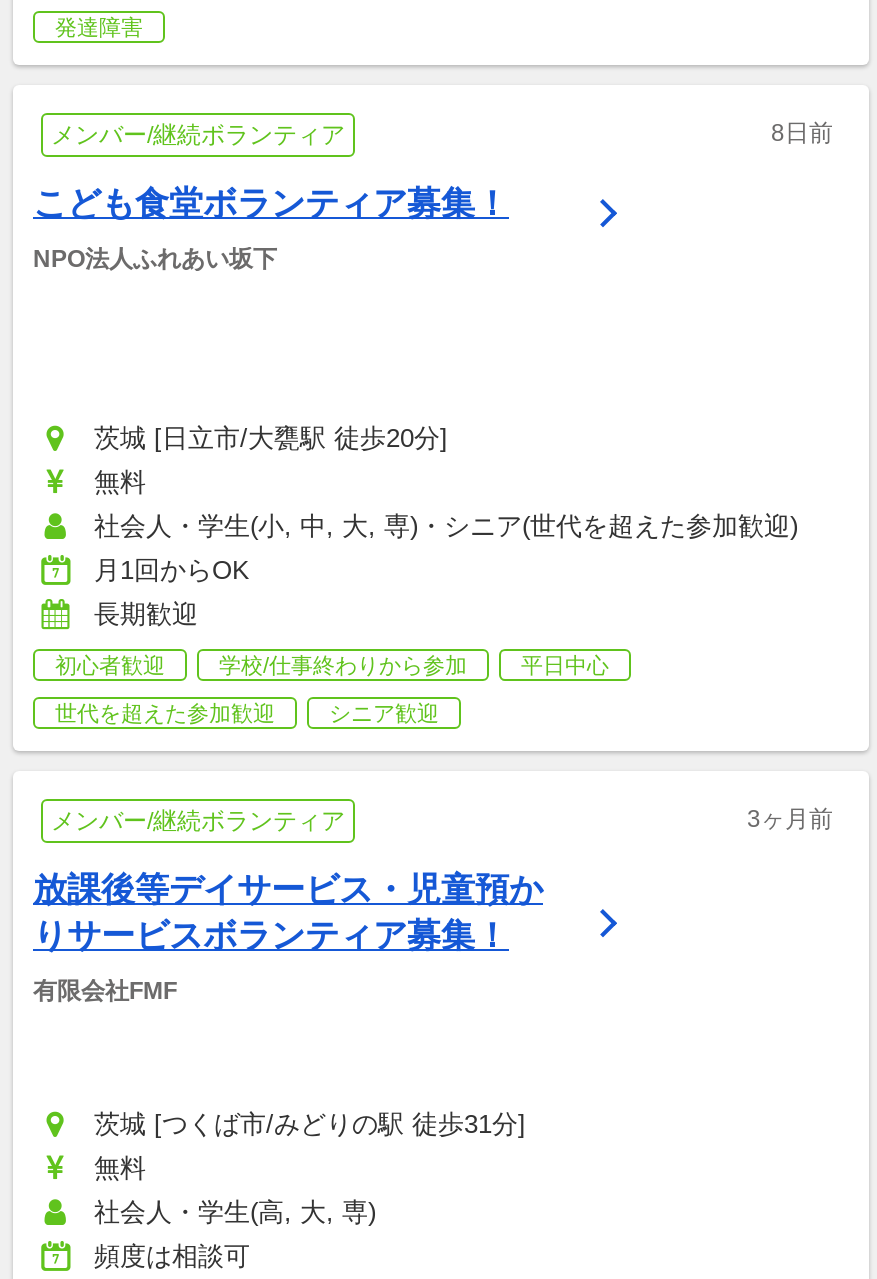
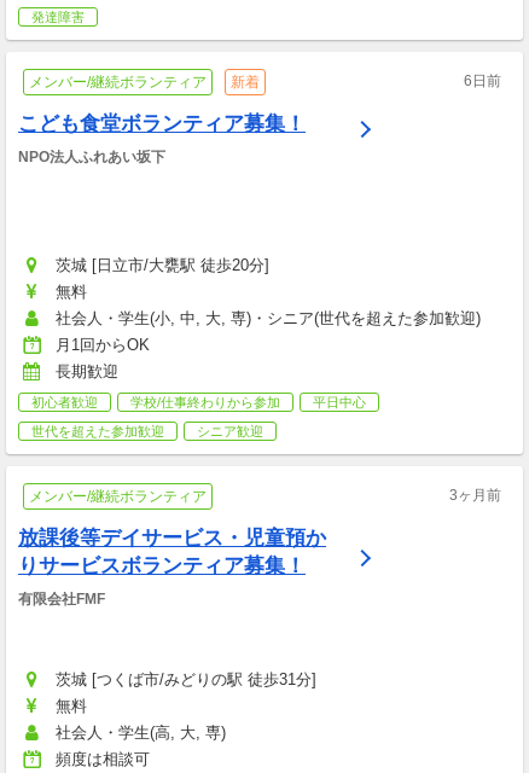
[771,118,833,146] 8日前 -> [231,72,501,90] 新着 | 6日前

